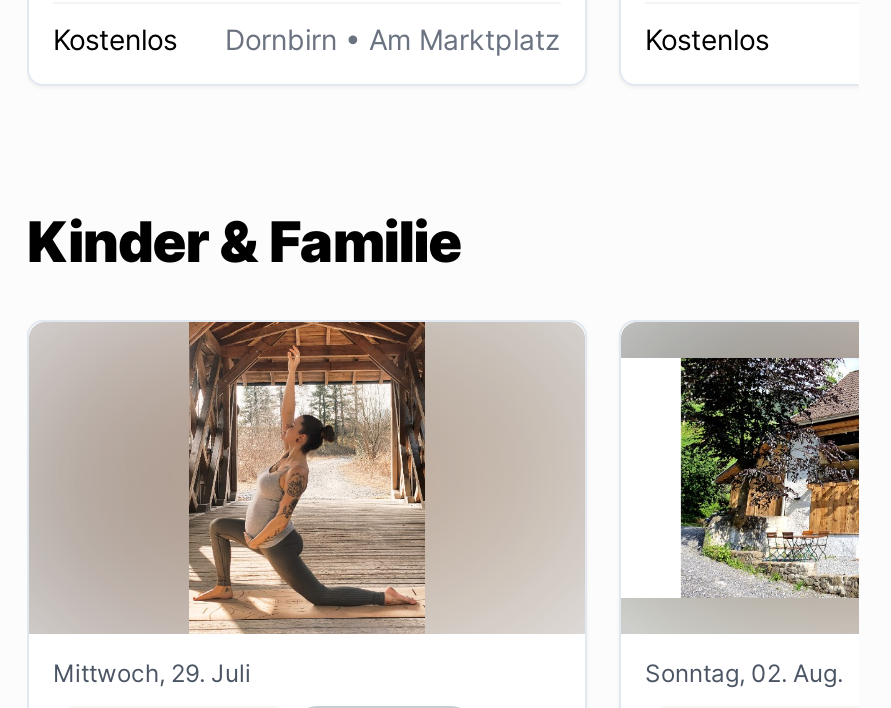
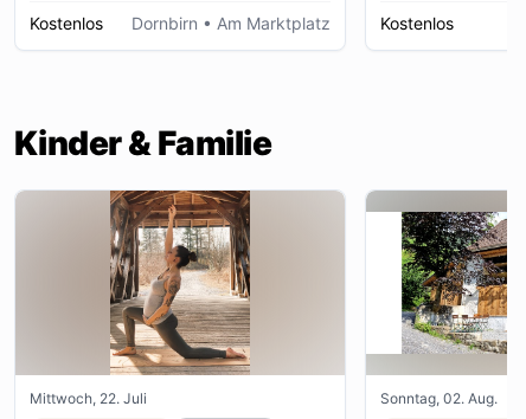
[53,659,251,689] Mittwoch, 29. Juli -> [30,390,147,408] Mittwoch, 22. Juli

